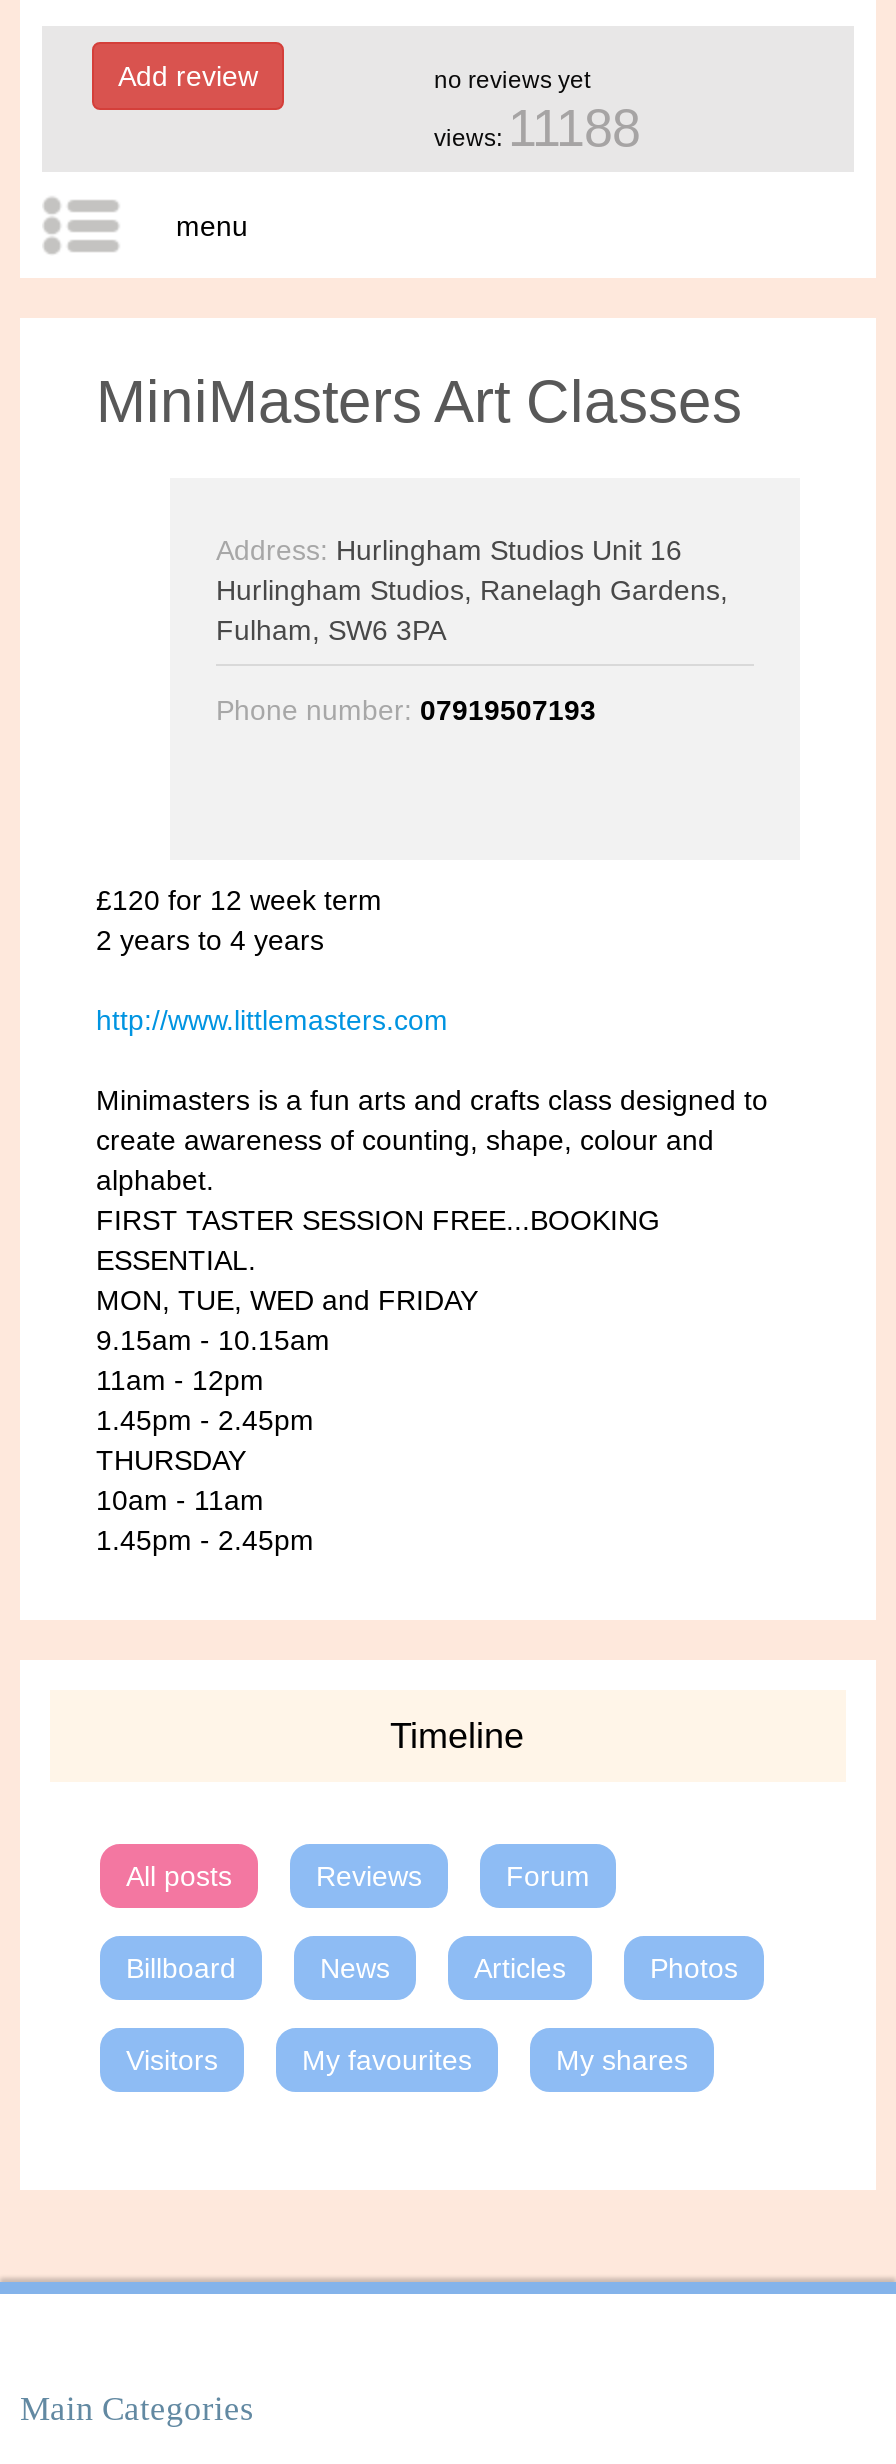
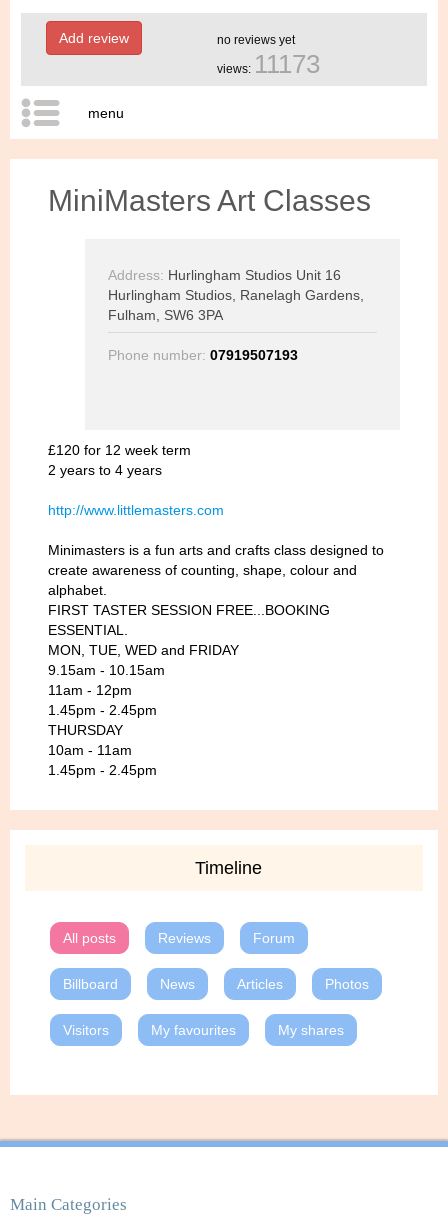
[434,98,640,158] views: 11188 -> [217,49,320,79] views: 11173

